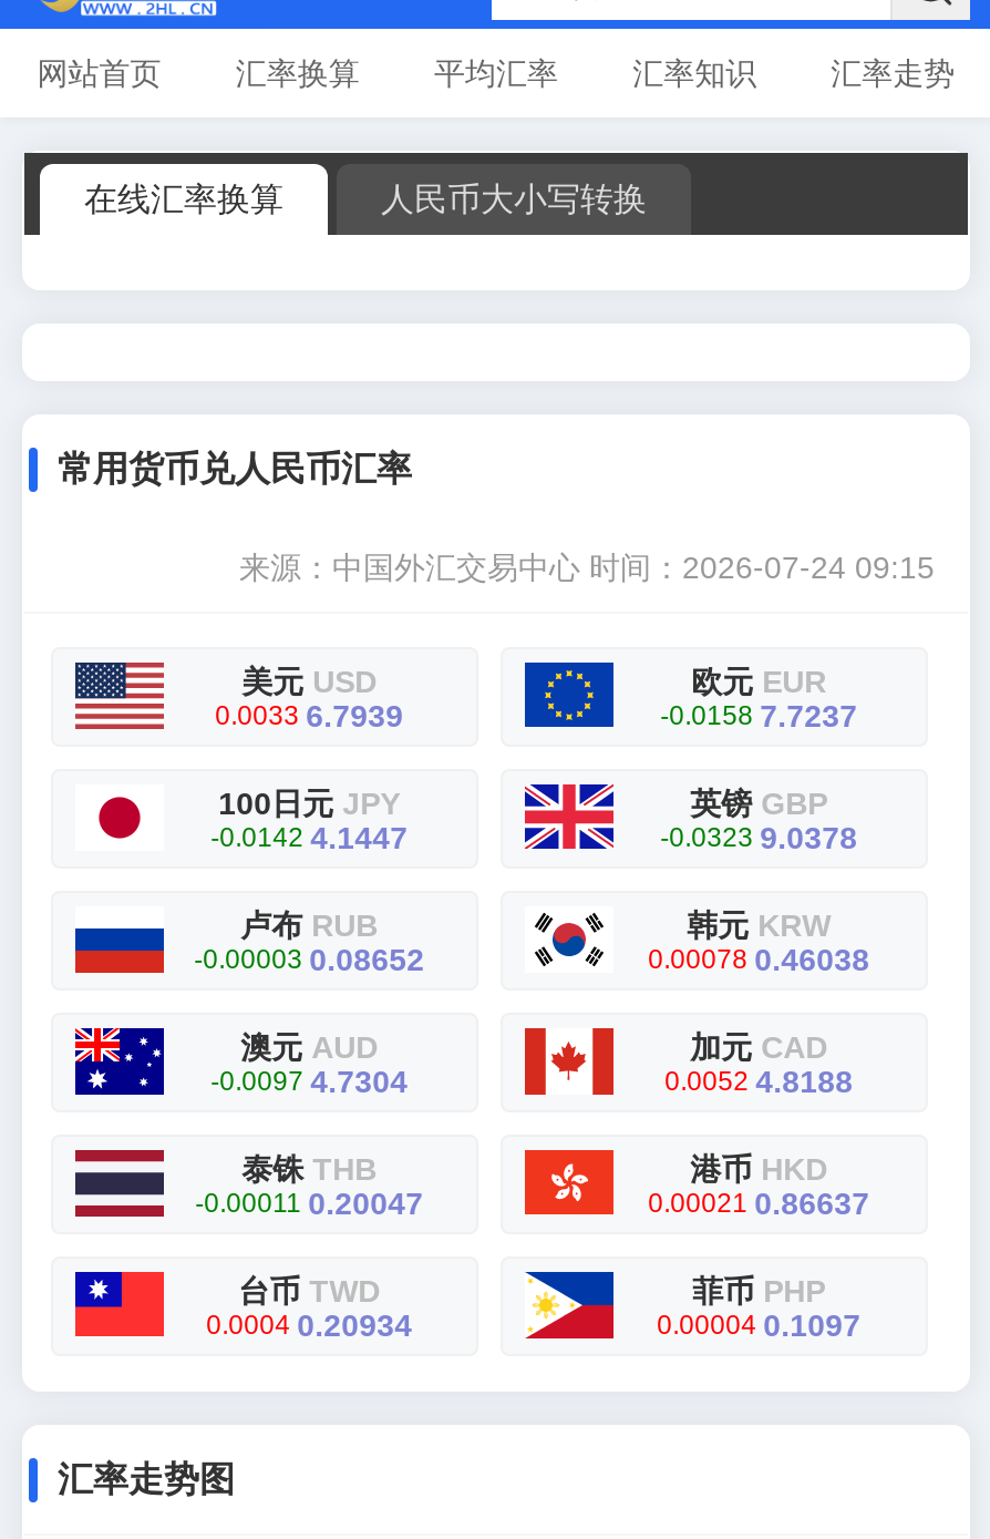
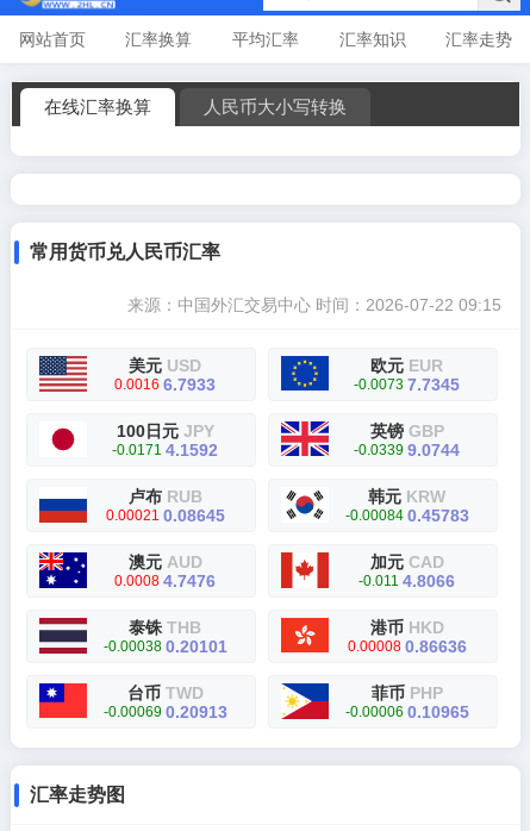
[239,550,935,585] 来源：中国外汇交易中心时间：2026-07-24 09:15 -> [127,295,501,314] 来源：中国外汇交易中心时间：2026-07-22 09:15
[215,698,403,733] 0.0033 6.7939 -> [114,375,216,394] 0.0016 6.7933
[660,698,857,733] -0.0158 7.7237 -> [354,375,460,394] -0.0073 7.7345
[211,820,408,855] -0.0142 4.1447 -> [112,441,218,460] -0.0171 4.1592
[660,820,857,855] -0.0323 9.0378 -> [354,441,460,460] -0.0339 9.0744
[194,942,424,977] -0.00003 0.08652 -> [106,506,225,525] 0.00021 0.08645
[648,942,870,977] 0.00078 0.46038 -> [345,506,469,525] -0.00084 0.45783
[211,1064,408,1099] -0.0097 4.7304 -> [114,571,216,591] 0.0008 4.7476
[665,1064,853,1099] 0.0052 4.8188 -> [359,571,455,591] -0.011 4.8066
[195,1186,423,1221] -0.00011 0.20047 -> [103,637,227,656] -0.00038 0.20101
[648,1186,870,1221] 0.00021 0.86637 -> [347,637,466,656] 0.00008 0.86636
[206,1307,412,1343] 0.0004 0.20934 -> [103,702,227,721] -0.00069 0.20913
[657,1307,861,1343] 0.00004 0.1097 -> [345,702,469,721] -0.00006 0.10965

